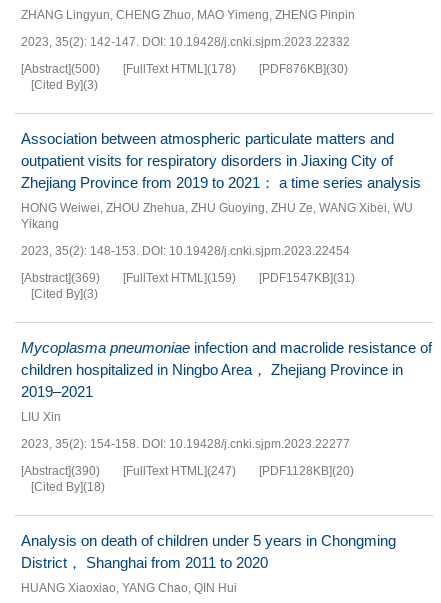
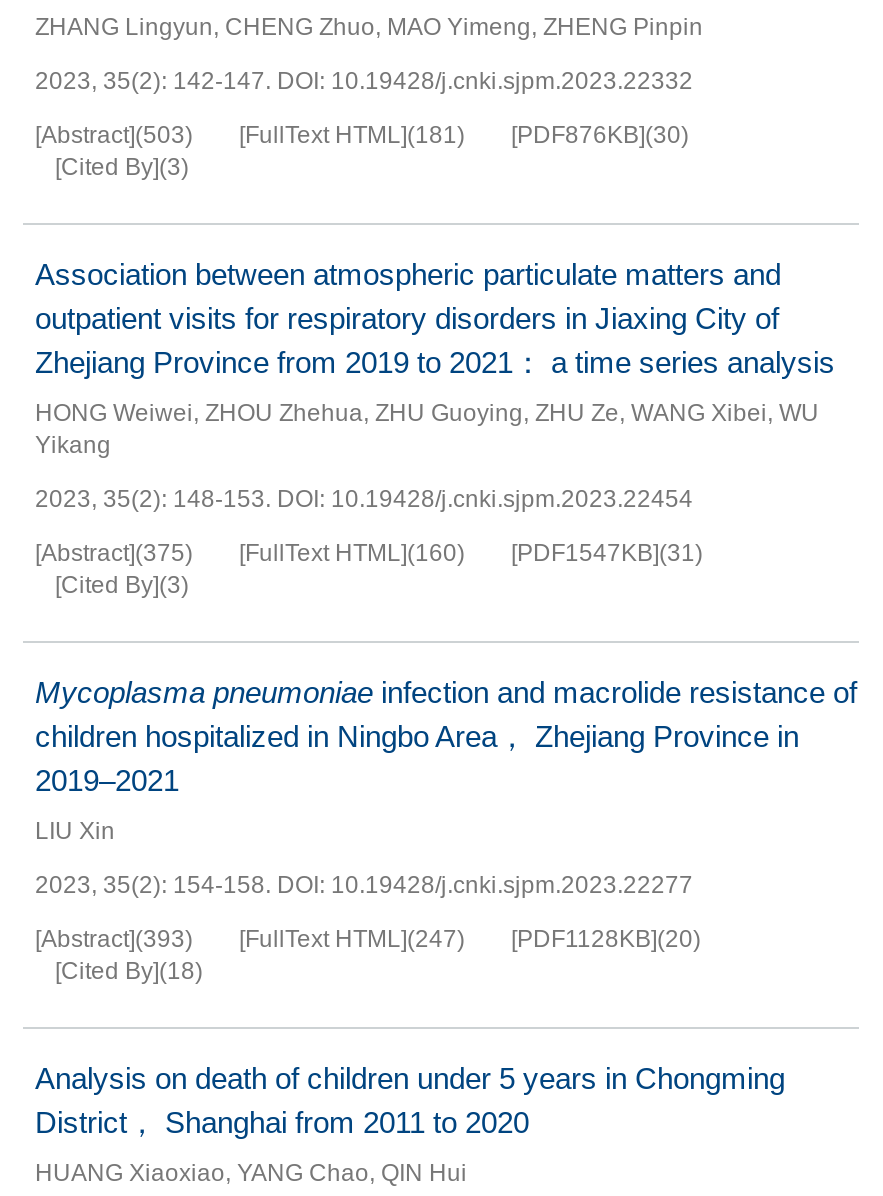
[21,62,100,76] [Abstract](500) -> [35,121,193,149] [Abstract](503)
[123,62,236,76] [FullText HTML](178) -> [239,121,465,149] [FullText HTML](181)
[21,271,100,285] [Abstract](369) -> [35,539,193,567] [Abstract](375)
[123,271,236,285] [FullText HTML](159) -> [239,539,465,567] [FullText HTML](160)
[21,464,354,478] [Abstract](390) [FullText HTML](247) [PDF1128KB](20) -> [35,925,701,953] [Abstract](393) [FullText HTML](247) [PDF1128KB](20)

